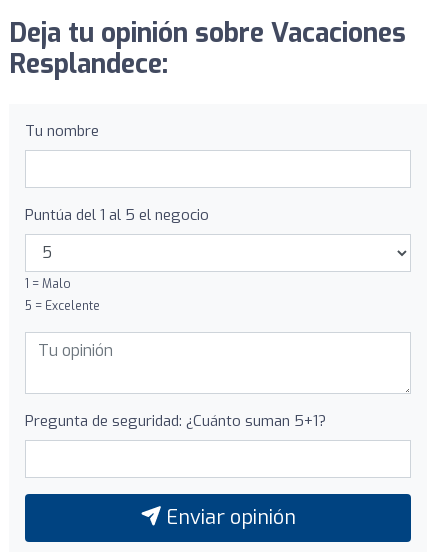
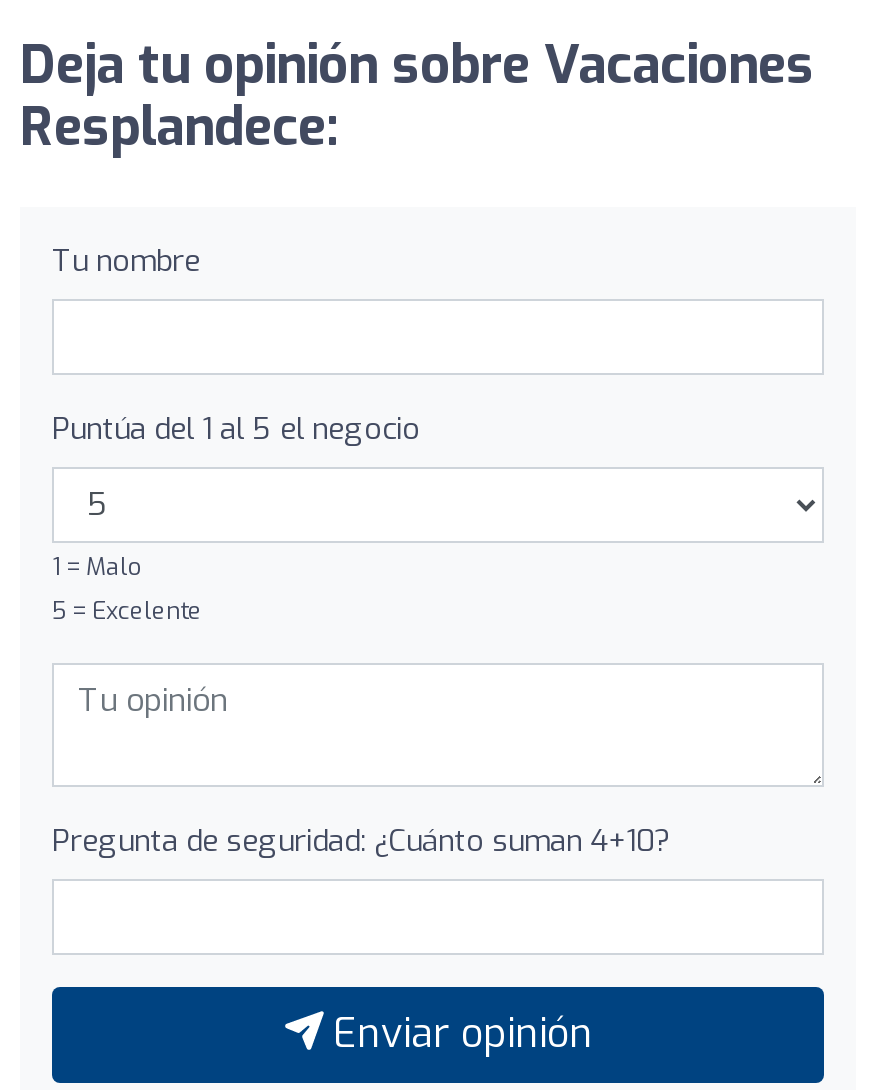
[25,411,326,431] Pregunta de seguridad: ¿Cuánto suman 5+1? -> [52,821,670,861] Pregunta de seguridad: ¿Cuánto suman 4+10?

